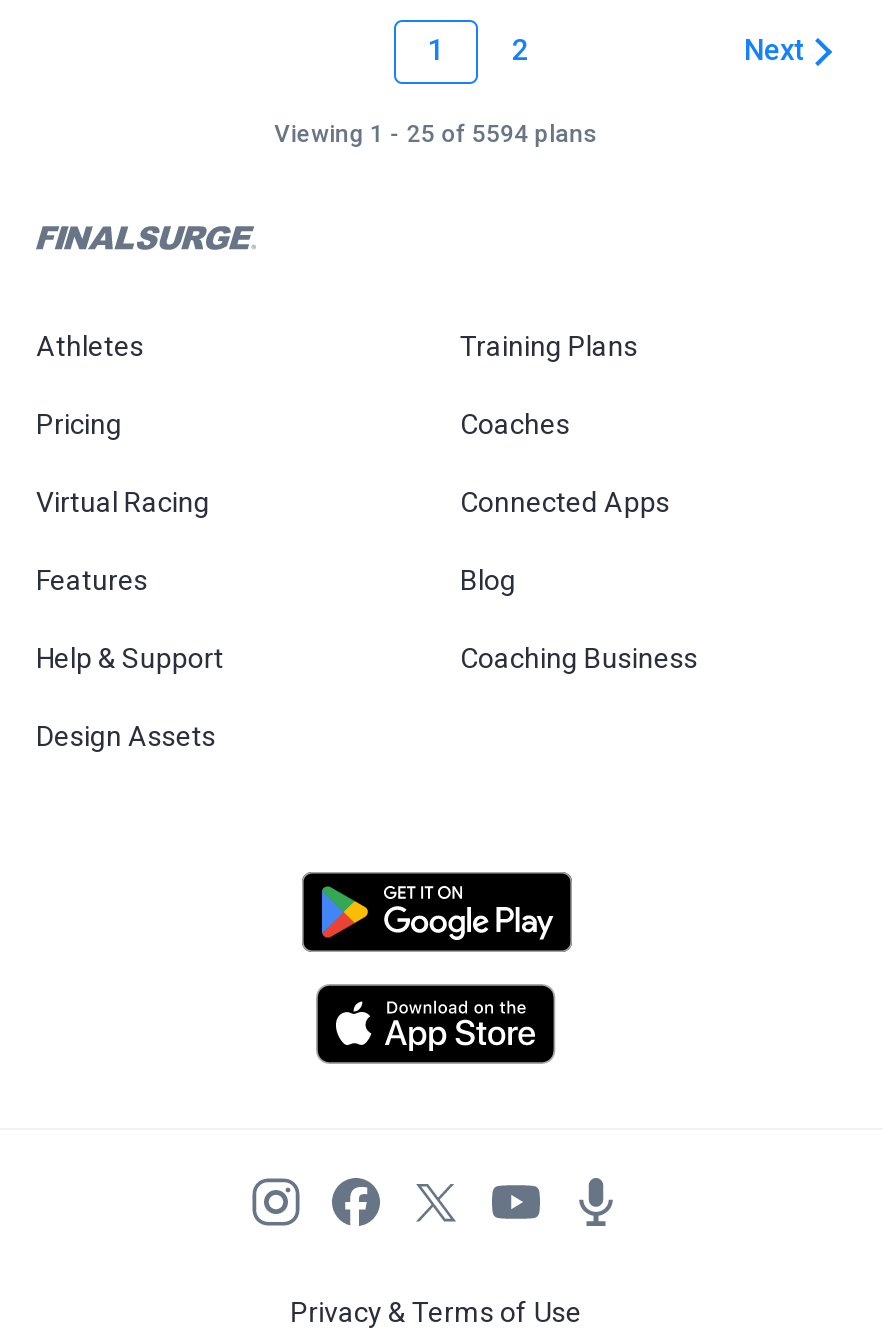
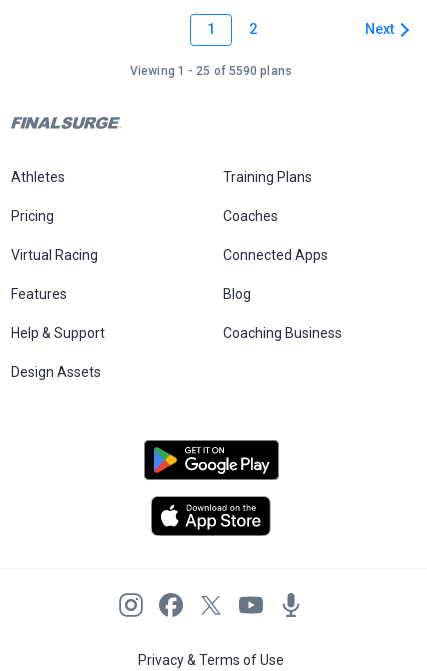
[274,120,598,148] Viewing 1 - 25 of 5594 plans -> [130,64,292,78] Viewing 1 - 25 of 5590 plans

